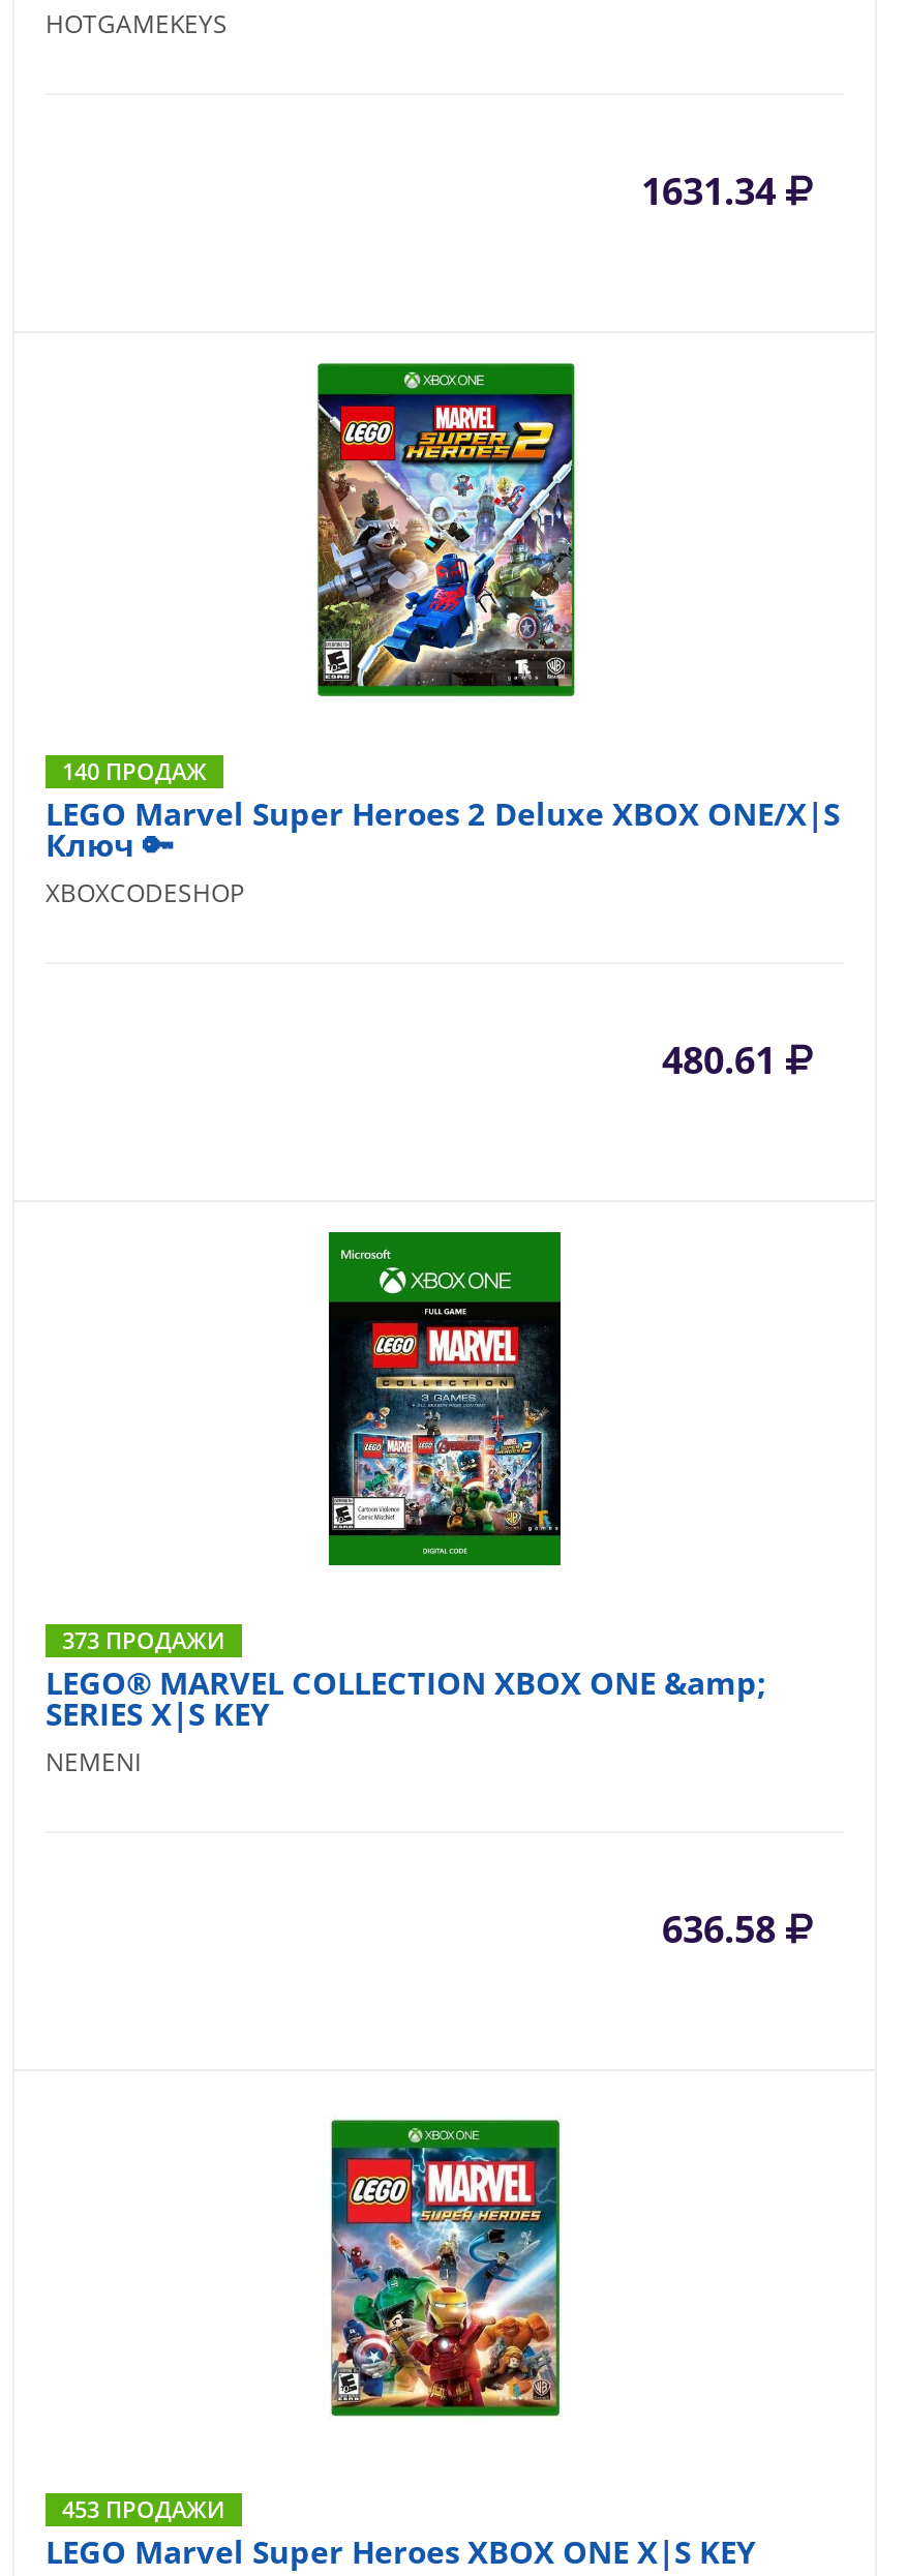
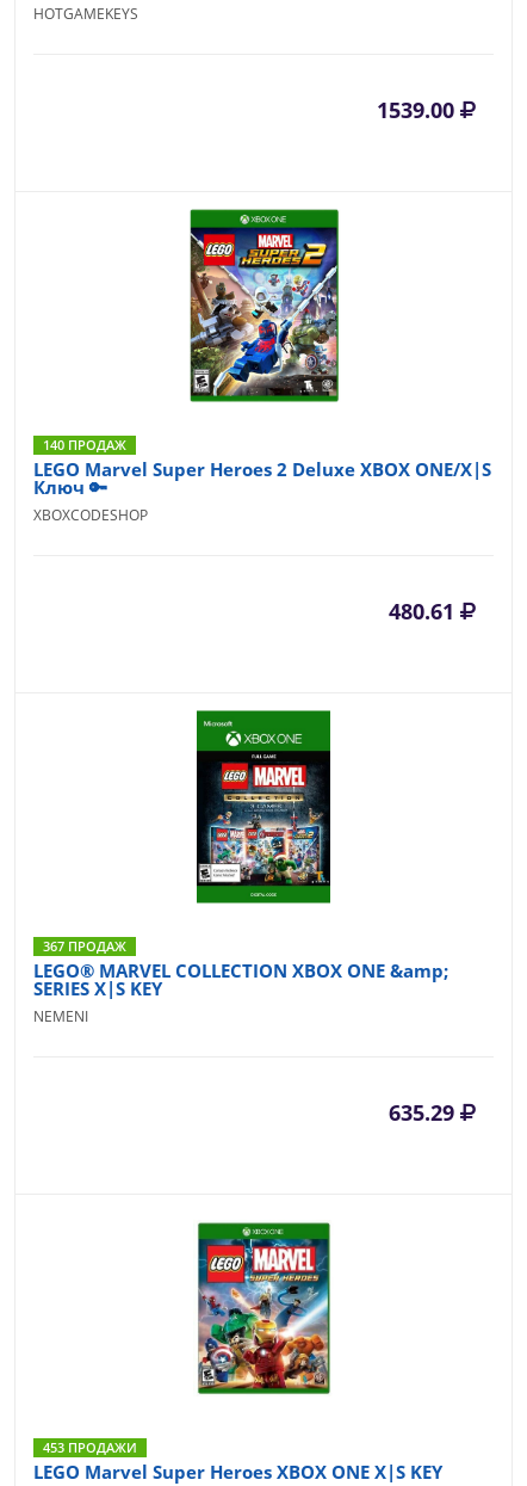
[641,165,786,215] 1631.34 -> [377,95,460,124] 1539.00
[62,1624,225,1655] 373 ПРОДАЖИ -> [43,937,126,955] 367 ПРОДАЖ
[662,1903,786,1953] 636.58 -> [389,1098,460,1126] 635.29

